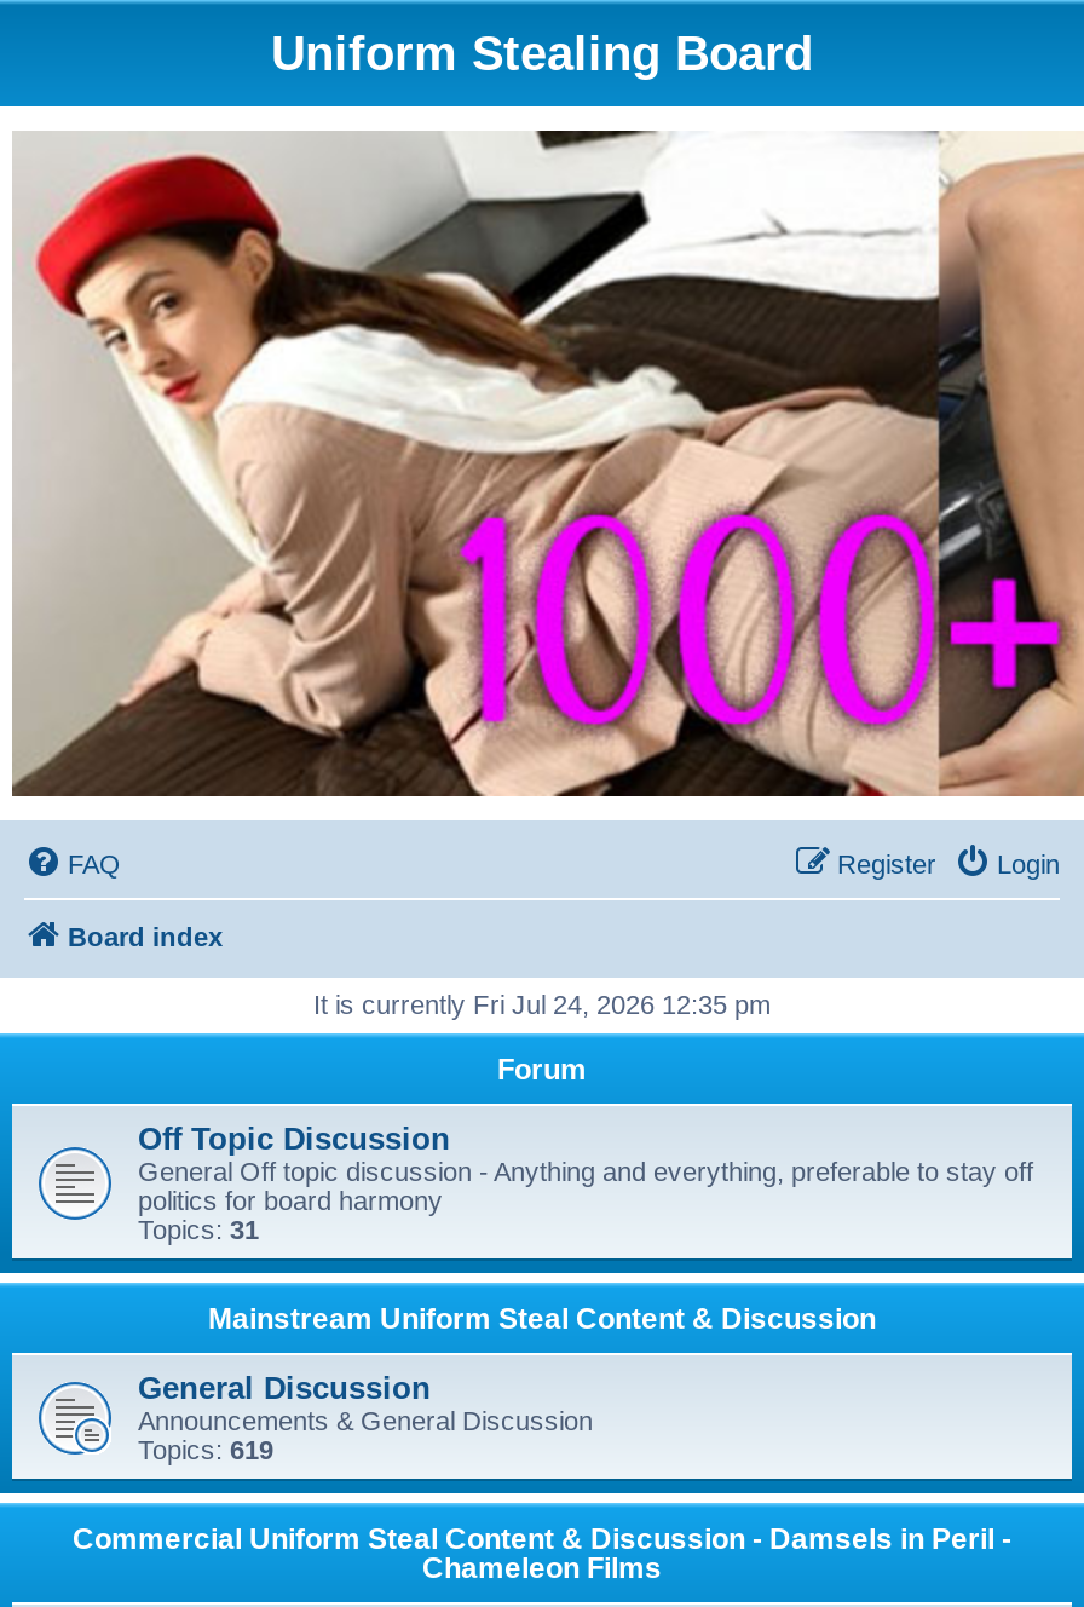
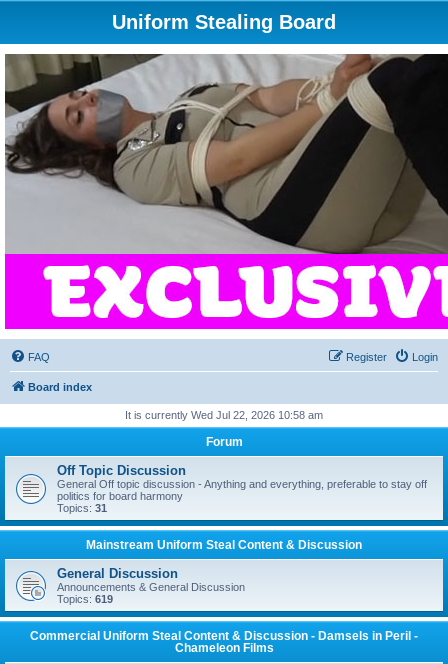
[10,128,1077,799] [image] -> [4,53,445,330] [image]
[313,990,771,1019] It is currently Fri Jul 24, 2026 12:35 pm -> [125,409,323,421] It is currently Wed Jul 22, 2026 10:58 am

